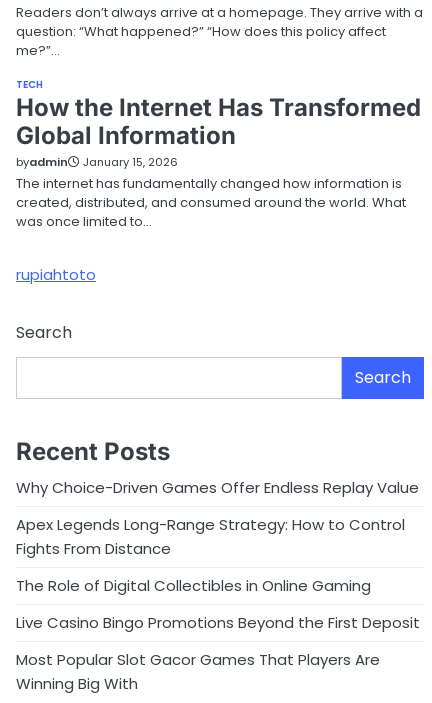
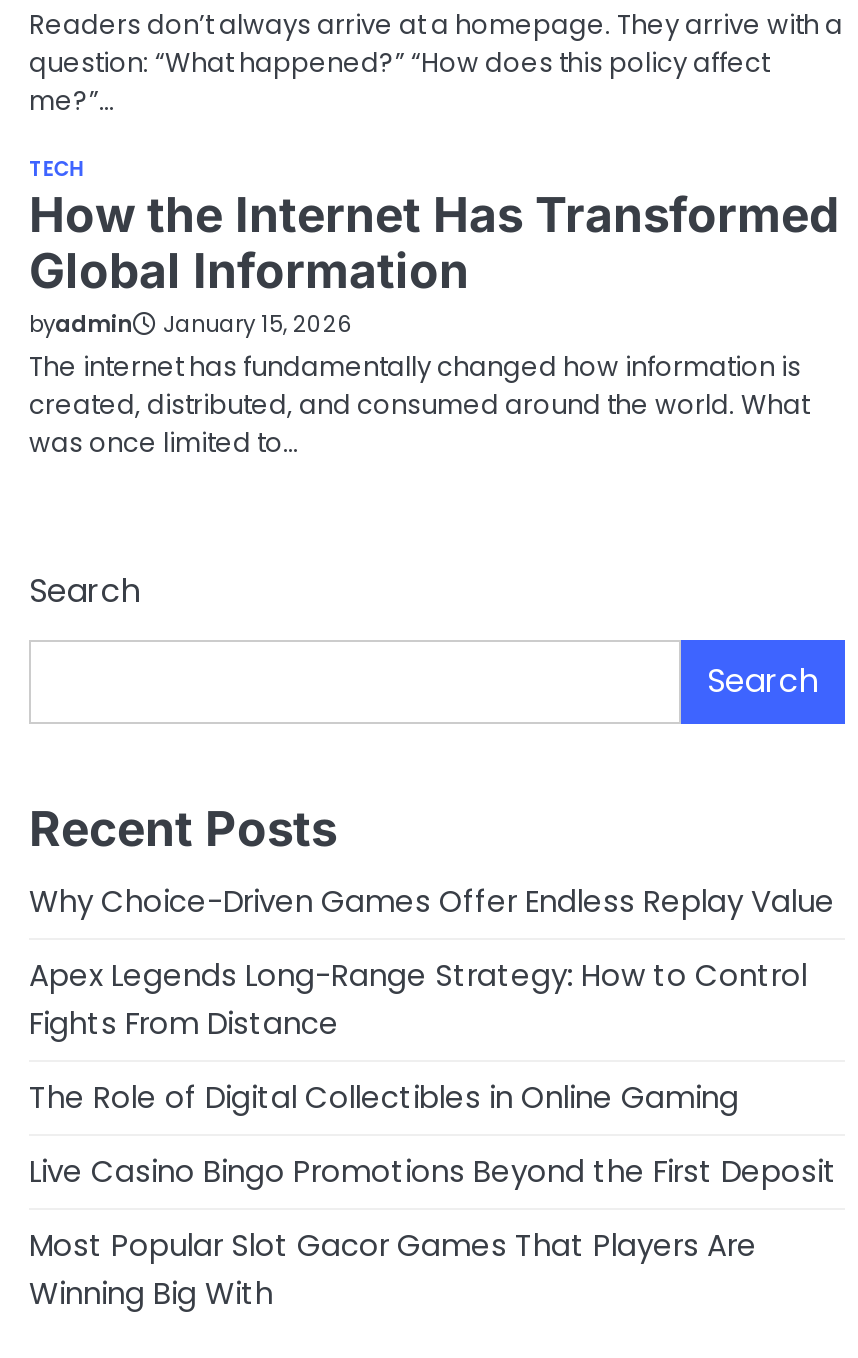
[16,264,96,285] rupiahtoto -> none

